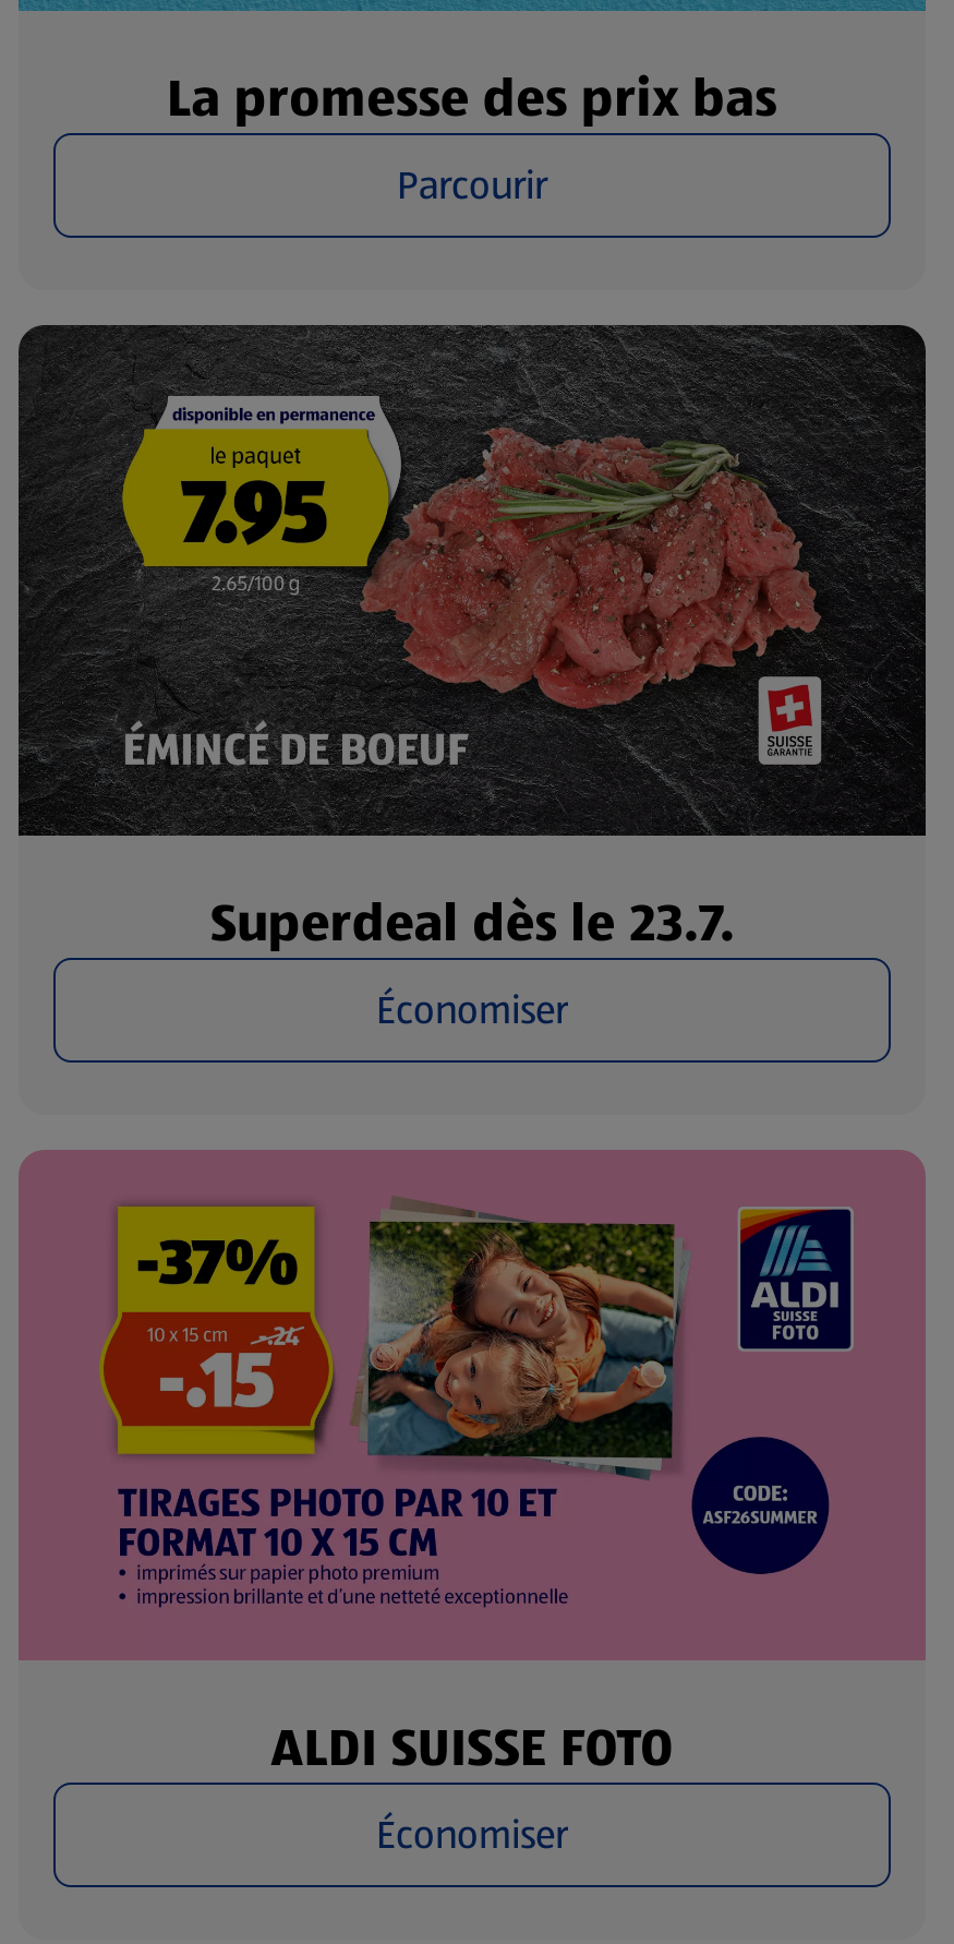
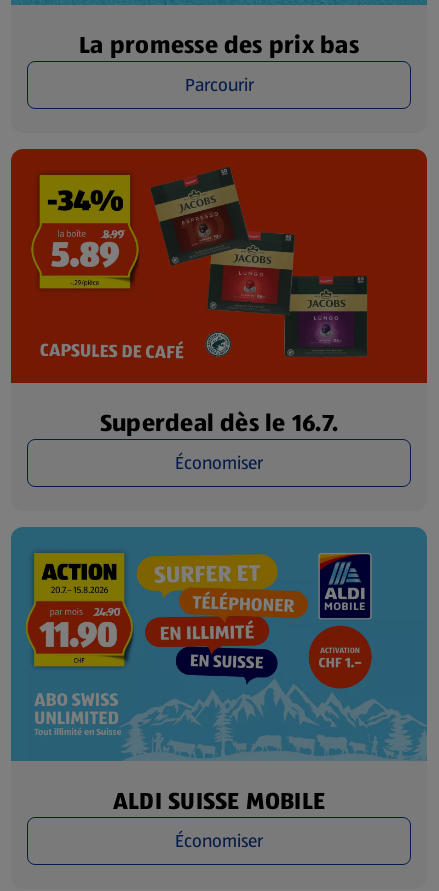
[16,323,928,960] [image] | Superdeal dès le 23.7. -> [10,148,428,440] [image] | Superdeal dès le 16.7.
[19,1150,926,1786] [image] | ALDI SUISSE FOTO -> [10,526,428,818] [image] | ALDI SUISSE MOBILE

